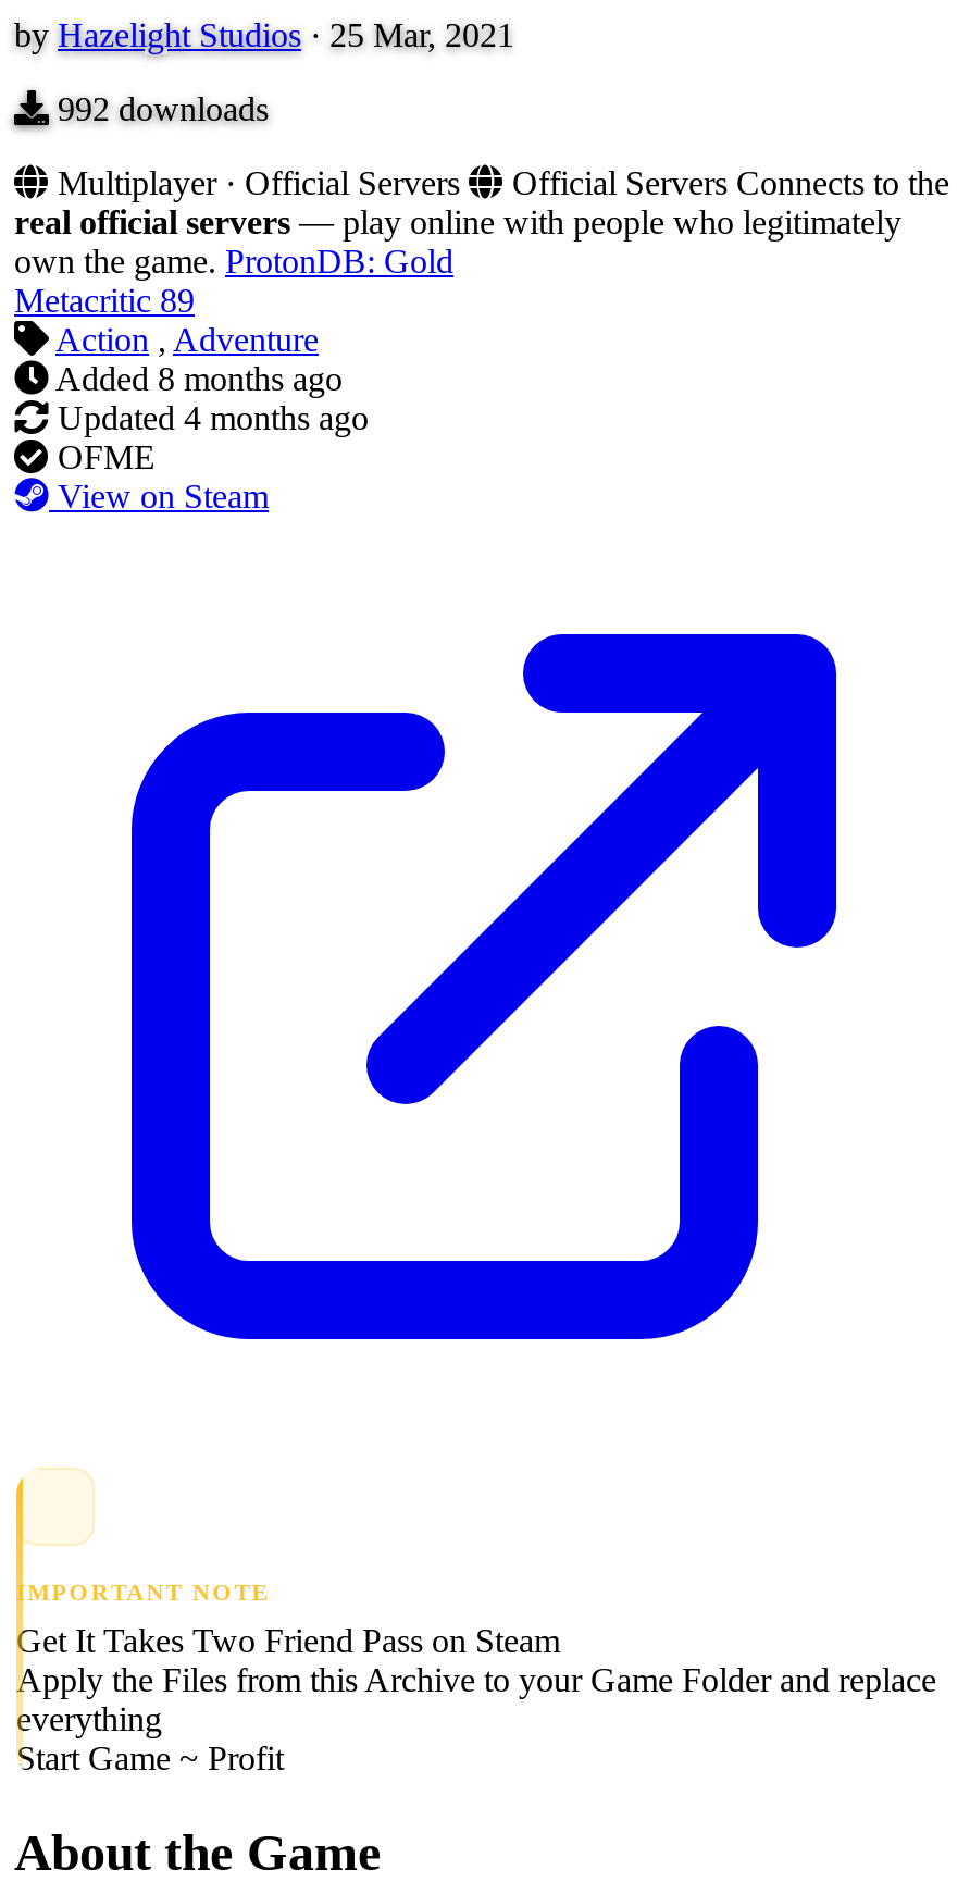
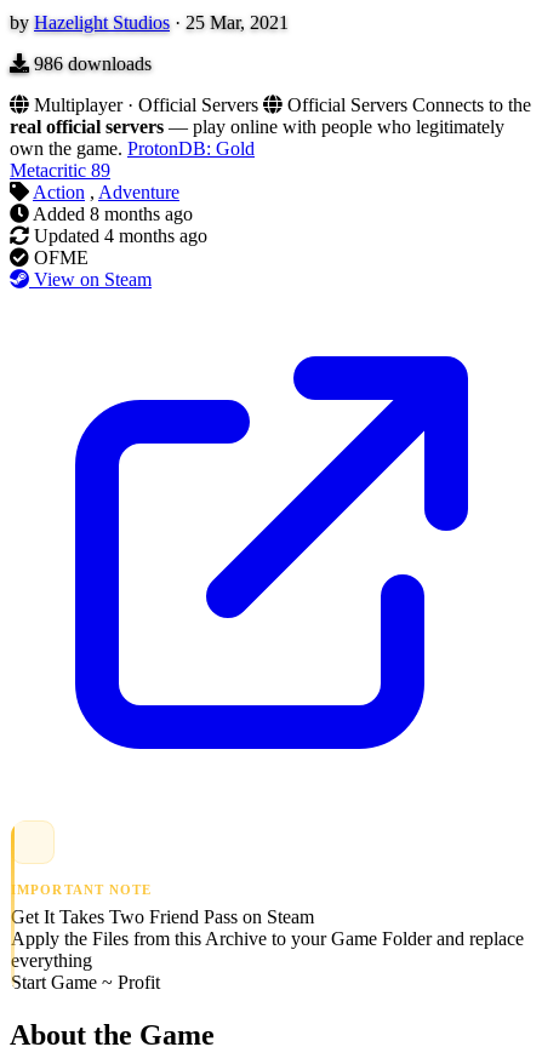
[58,91,269,128] 992 downloads -> [34,54,152,74] 986 downloads

